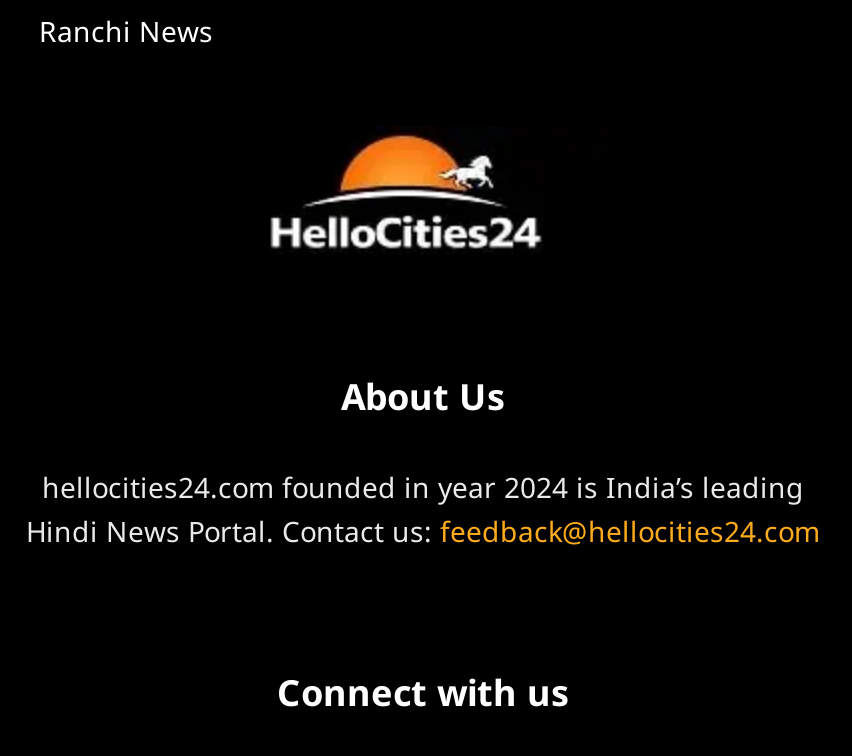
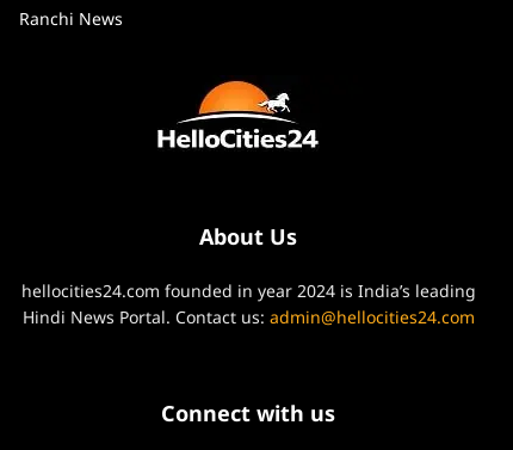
[26,511,820,549] Hindi News Portal. Contact us: feedback@hellocities24.com -> [22,305,474,328] Hindi News Portal. Contact us: admin@hellocities24.com

